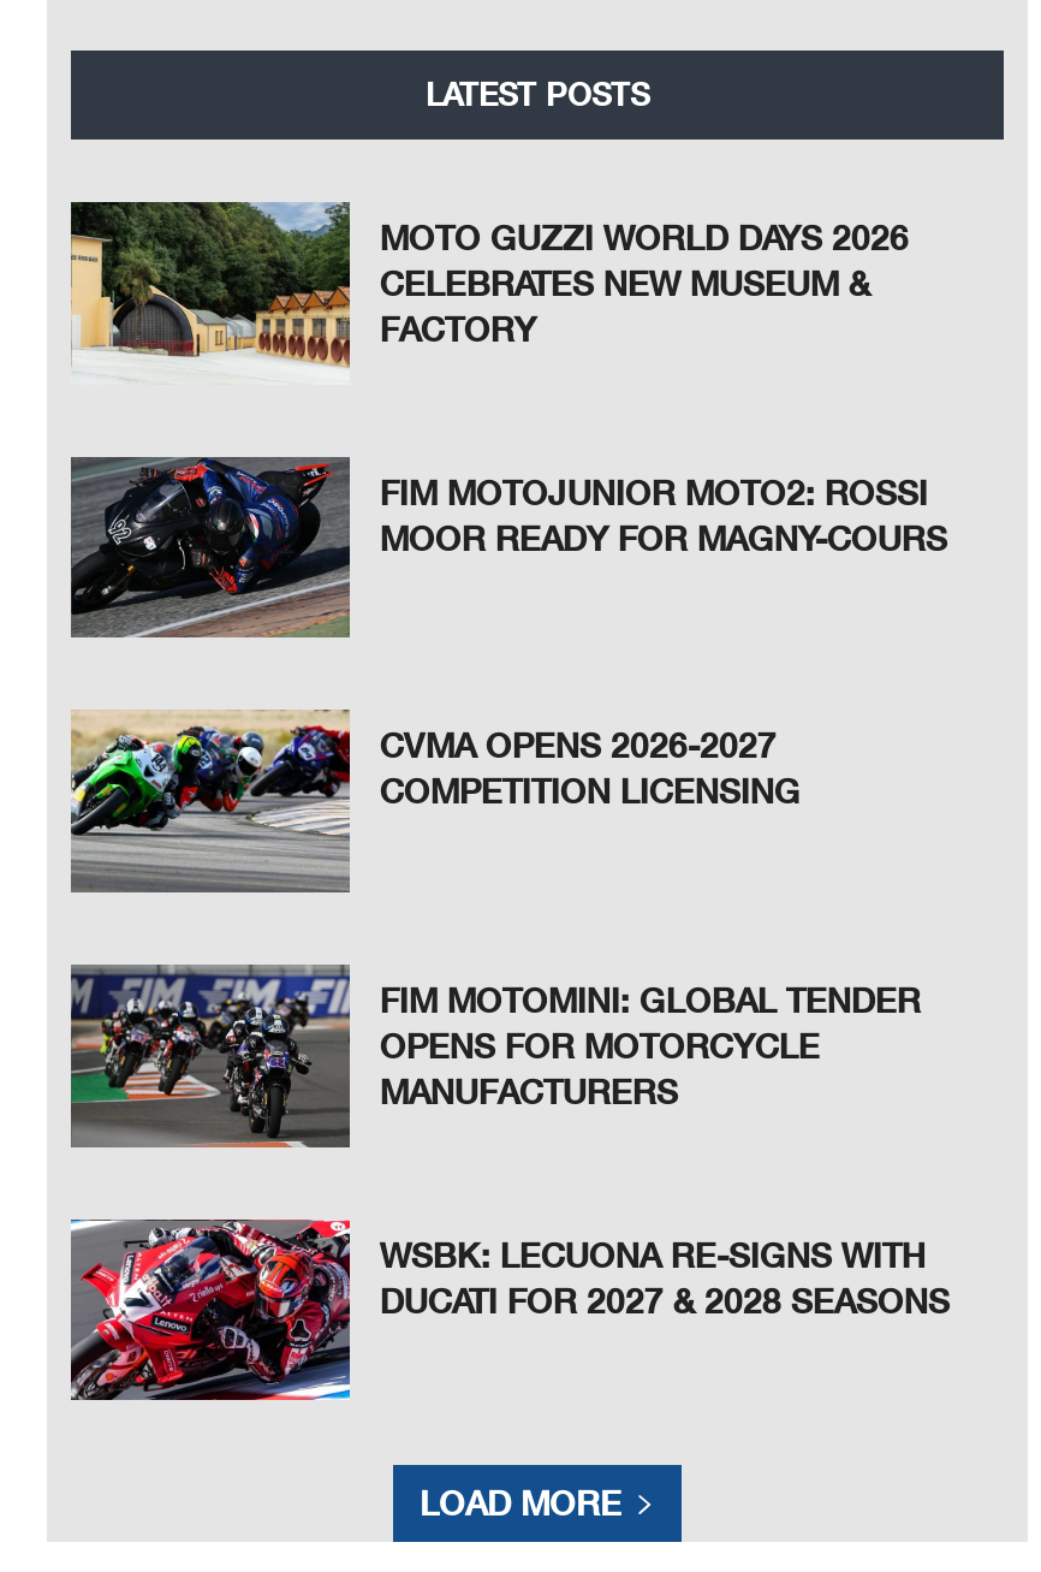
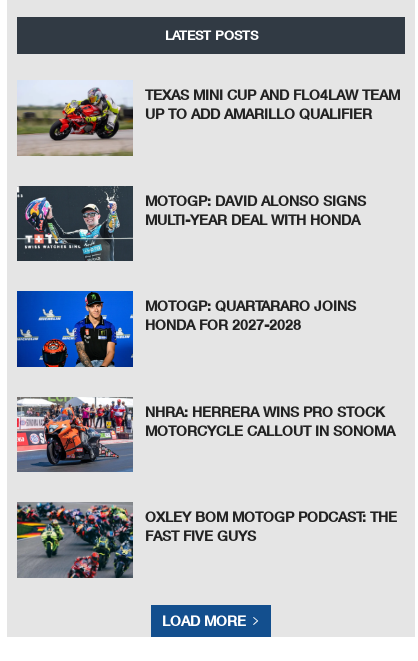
[69,198,909,386] [image] | MOTO GUZZI WORLD DAYS 2026 | CELEBRATES NEW MUSEUM & | FACTORY -> [16,79,400,157] [image] | TEXAS MINI CUP AND FLO4LAW TEAM | UP TO ADD AMARILLO QUALIFIER
[69,456,947,636] [image] | FIM MOTOJUNIOR MOTO2: ROSSI | MOOR READY FOR MAGNY-COURS -> [17,187,366,261] [image] | MOTOGP: DAVID ALONSO SIGNS | MULTI-YEAR DEAL WITH HONDA
[69,708,800,894] [image] | CVMA OPENS 2026-2027 | COMPETITION LICENSING -> [16,290,356,368] [image] | MOTOGP: QUARTARARO JOINS | HONDA FOR 2027-2028
[69,963,921,1149] [image] | FIM MOTOMINI: GLOBAL TENDER | OPENS FOR MOTORCYCLE | MANUFACTURERS -> [16,397,395,473] [image] | NHRA: HERRERA WINS PRO STOCK | MOTORCYCLE CALLOUT IN SONOMA
[71,1218,949,1401] [image] | WSBK: LECUONA RE-SIGNS WITH | DUCATI FOR 2027 & 2028 SEASONS -> [16,501,397,579] [image] | OXLEY BOM MOTOGP PODCAST: THE | FAST FIVE GUYS

